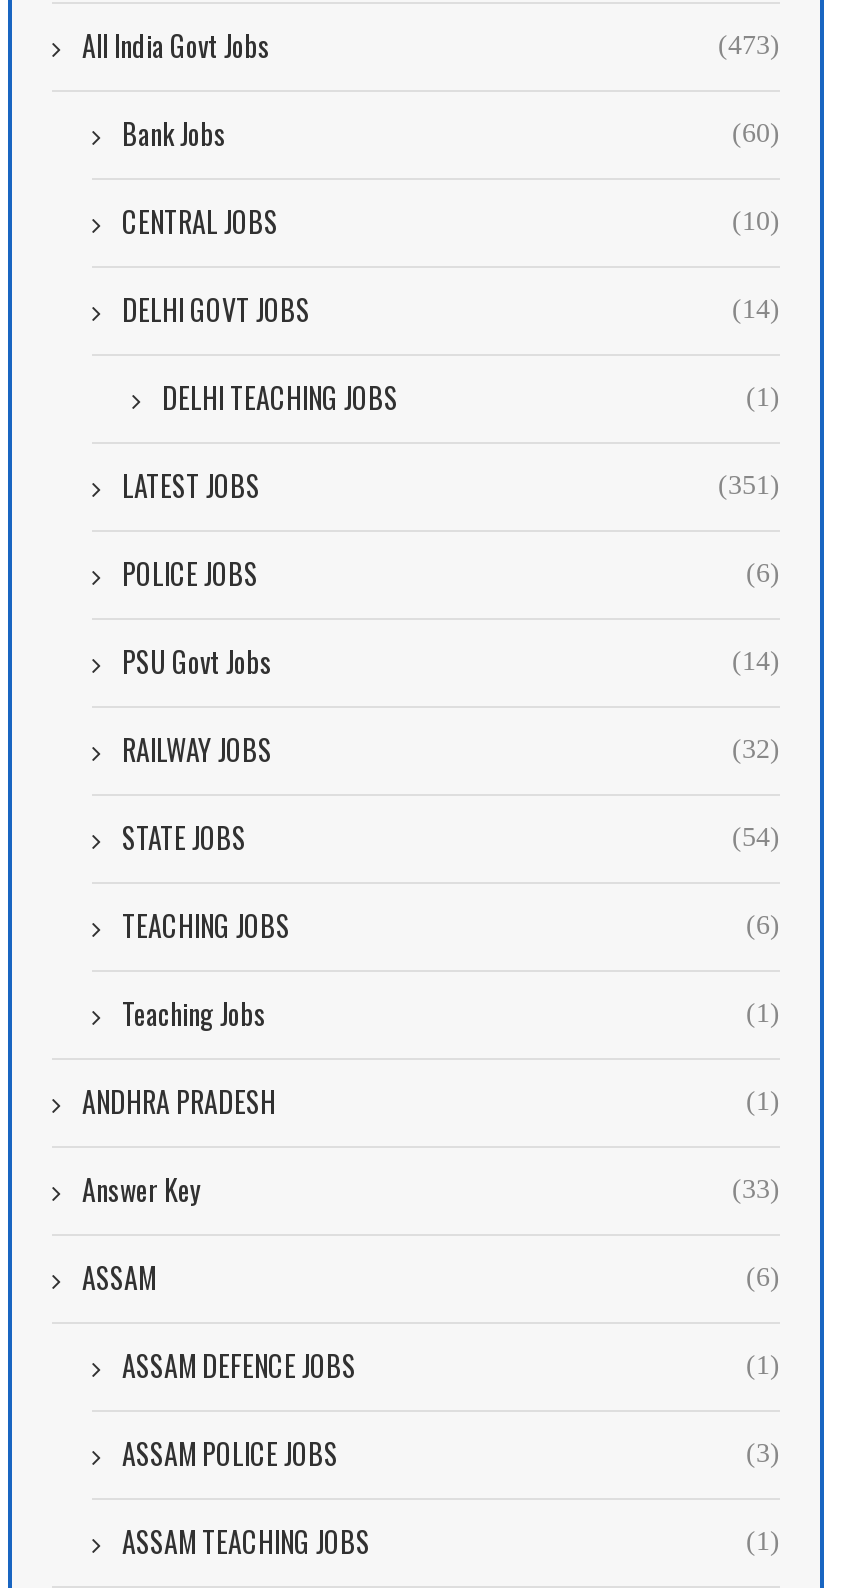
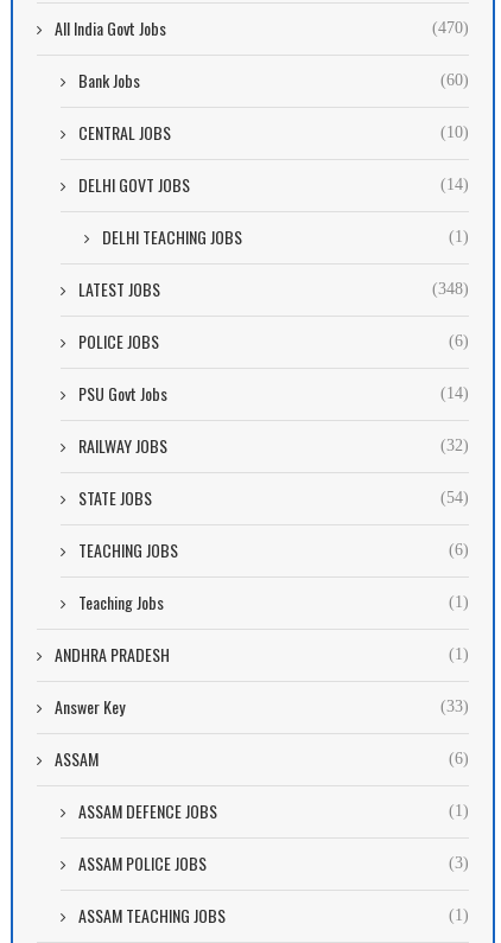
[718,30,780,60] (473) -> [432,19,469,37] (470)
[718,470,780,500] (351) -> [432,280,469,298] (348)

